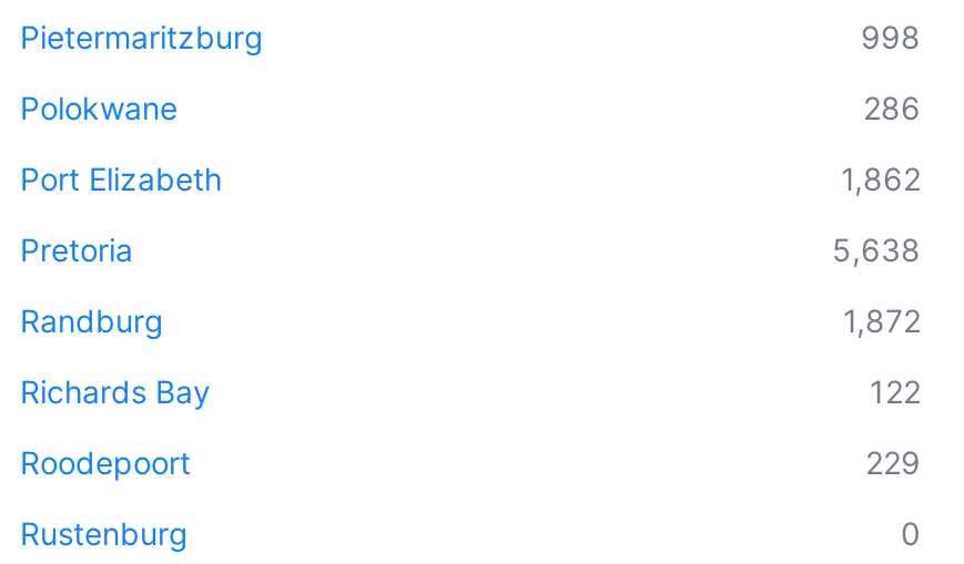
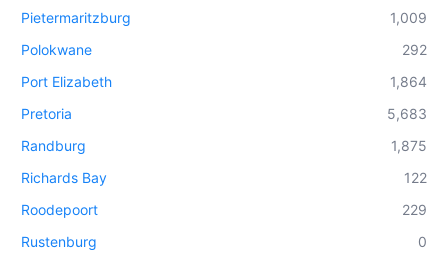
[861,18,921,55] 998 -> [390,9,427,26] 1,009
[863,88,921,126] 286 -> [402,41,427,58] 292
[841,159,921,197] 1,862 -> [390,73,427,90] 1,864
[832,230,921,268] 5,638 -> [387,105,427,122] 5,683
[843,301,921,339] 1,872 -> [391,137,427,154] 1,875

